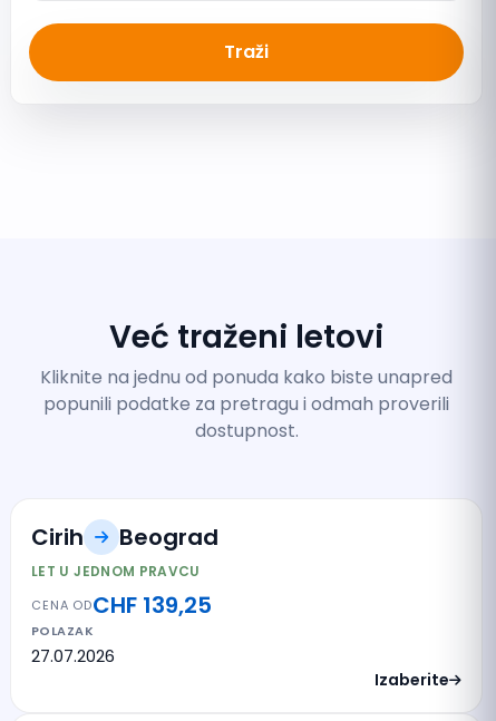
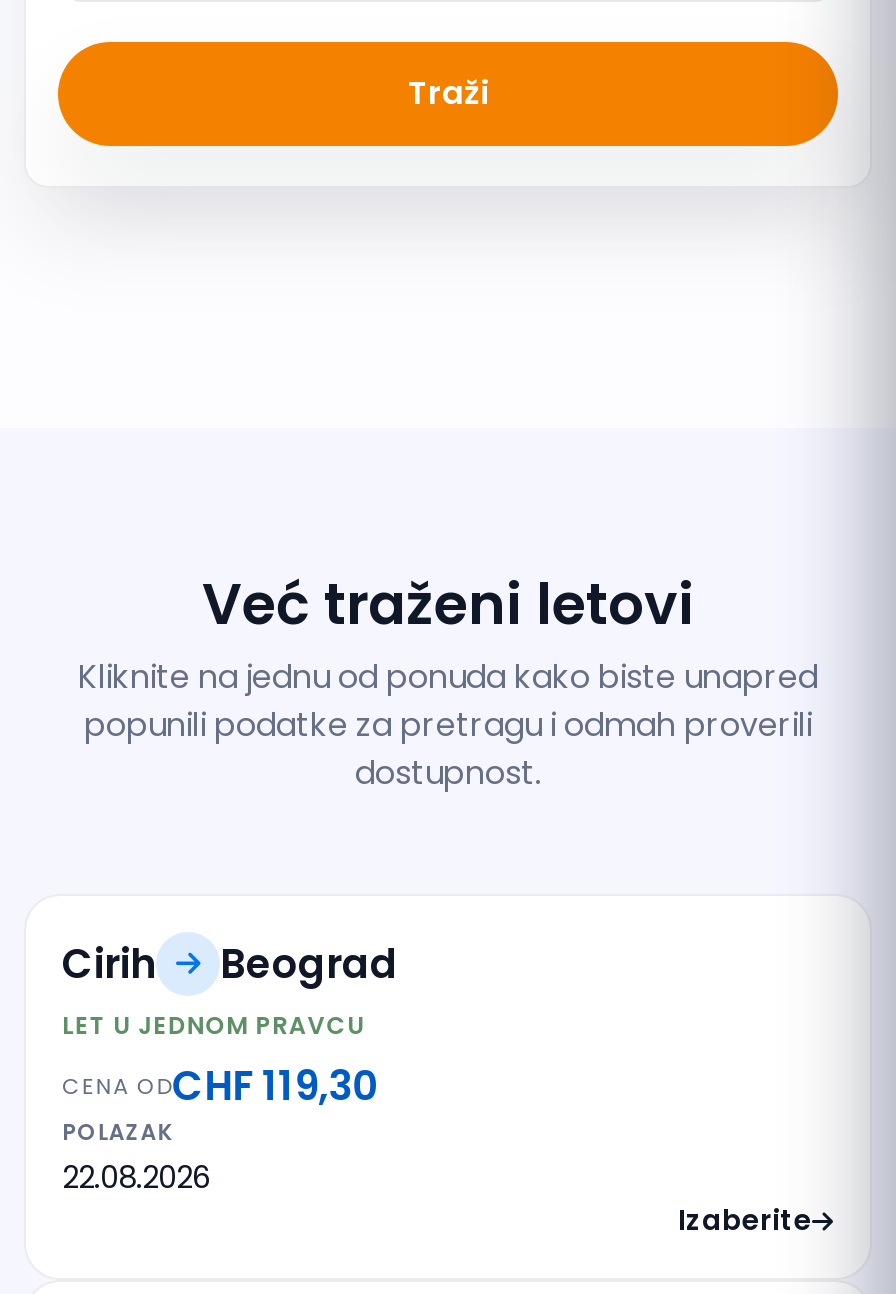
[31,590,212,621] CENA ODCHF 139,25 -> [62,1058,378,1114] CENA ODCHF 119,30
[31,644,115,668] 27.07.2026 -> [62,1156,210,1198] 22.08.2026

